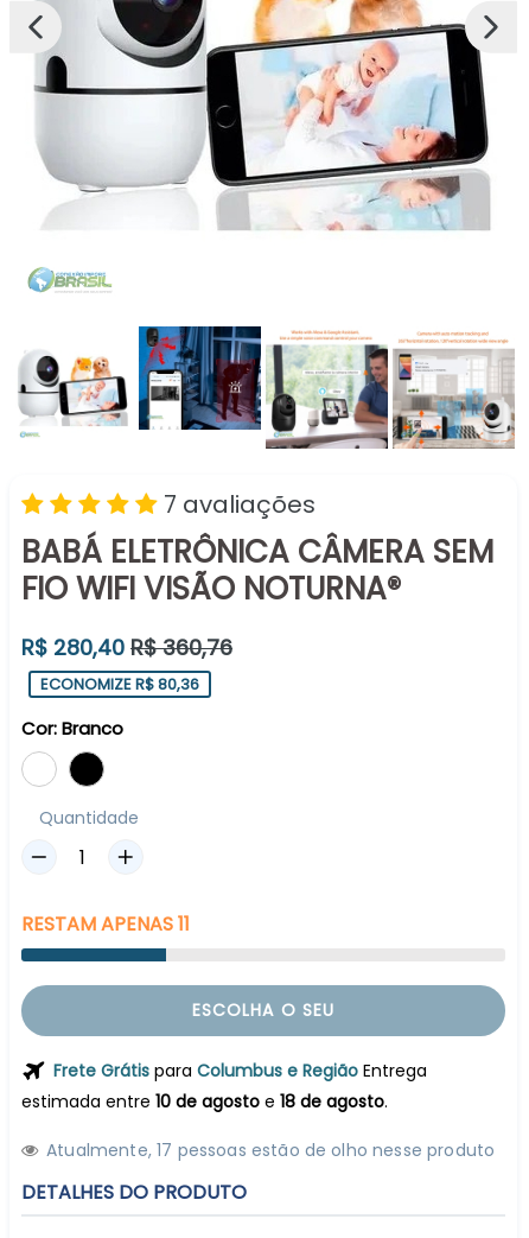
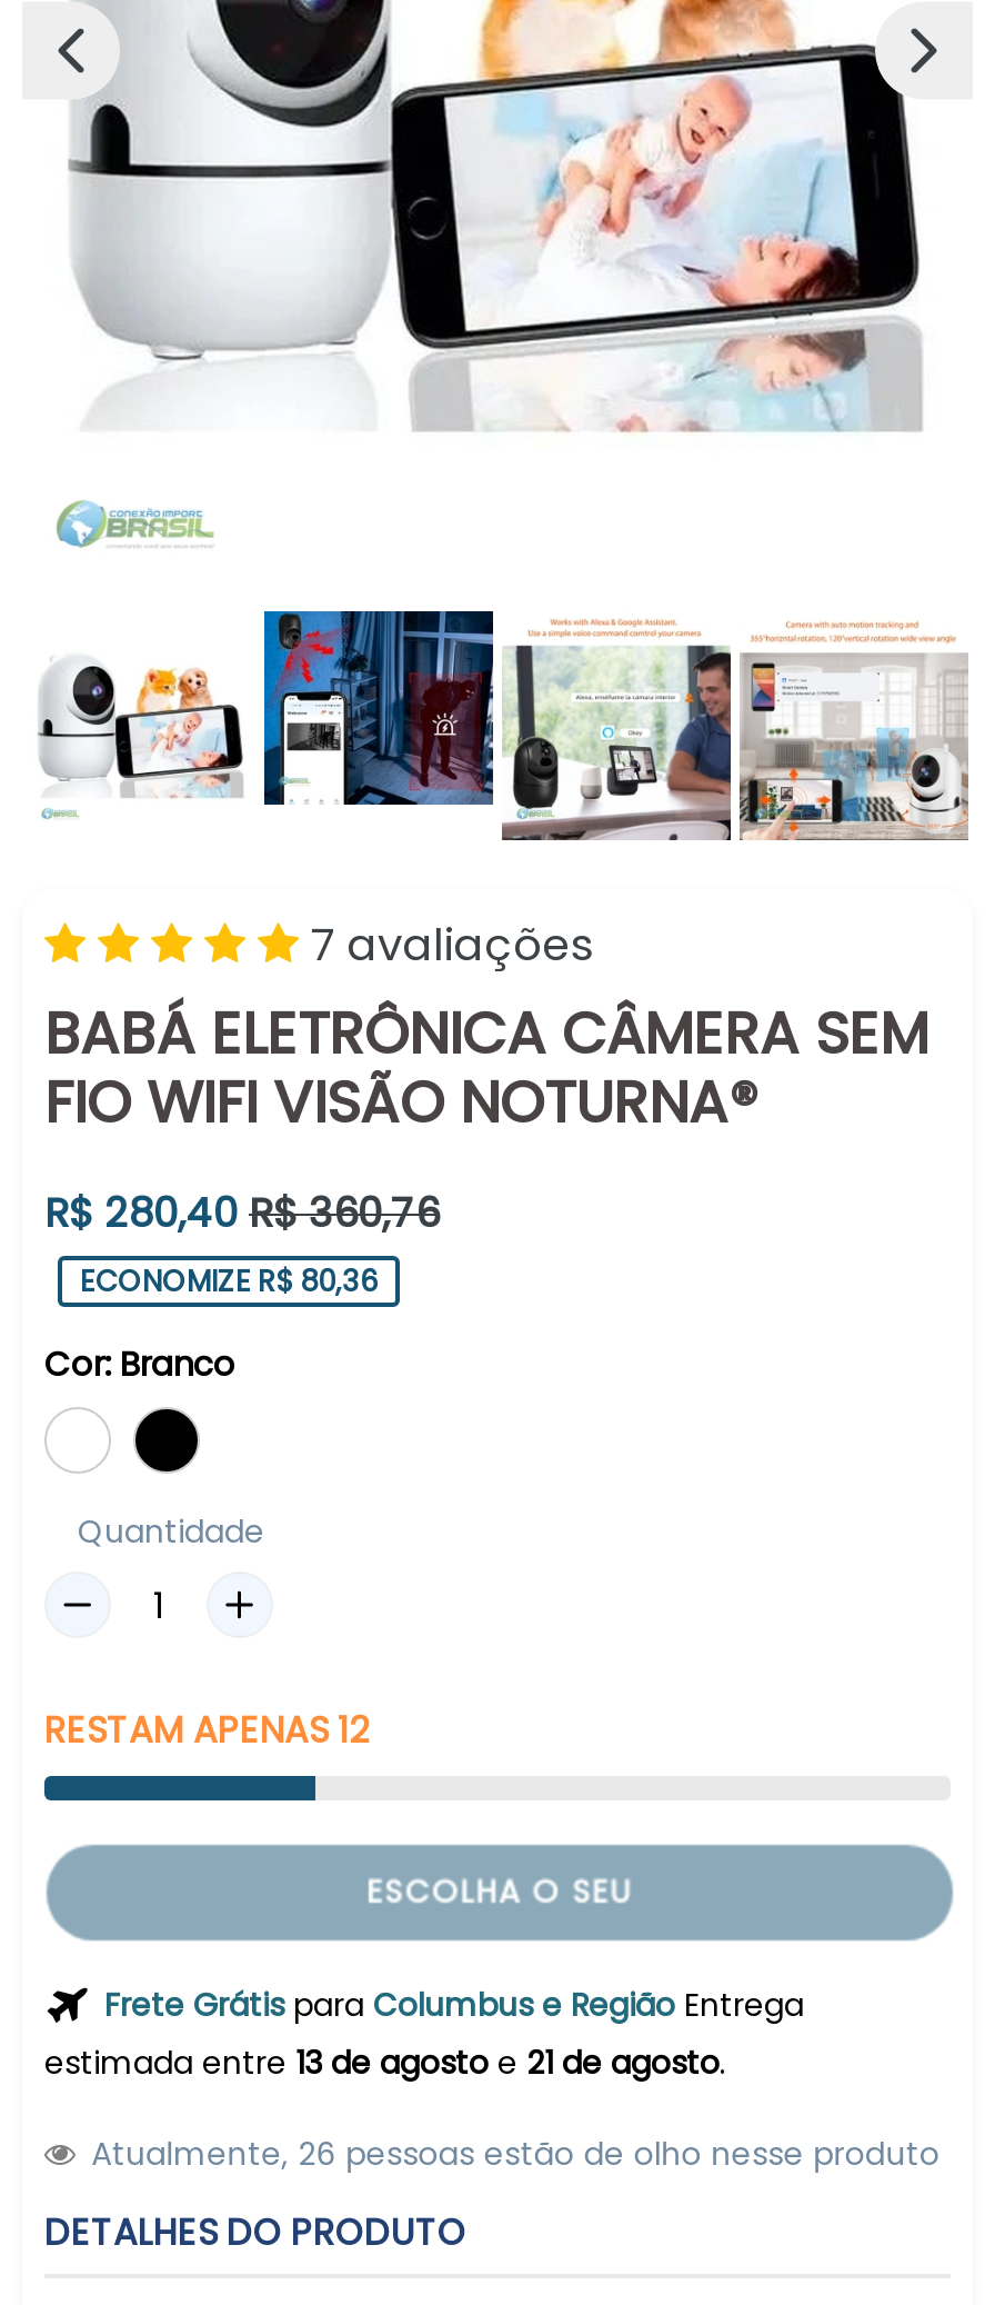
[21,910,190,937] RESTAM APENAS 11 -> [44,1704,369,1755] RESTAM APENAS 12
[21,1089,388,1113] estimada entre 10 de agosto e 18 de agosto. -> [44,2040,726,2085] estimada entre 13 de agosto e 21 de agosto.
[46,1138,495,1162] Atualmente, 17 pessoas estão de olho nesse produto -> [92,2131,940,2176] Atualmente, 26 pessoas estão de olho nesse produto

